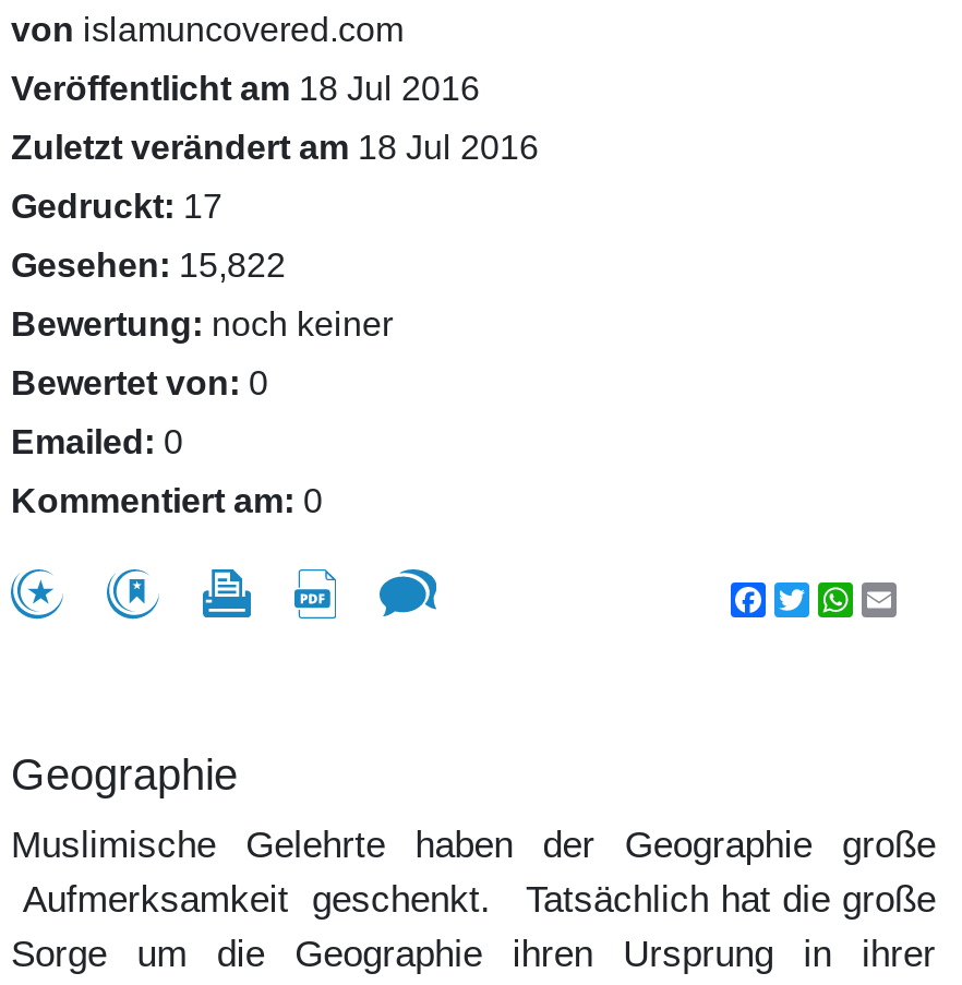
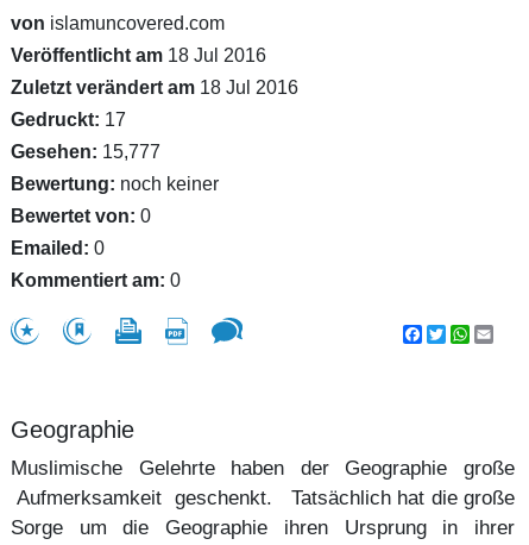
[11,247,286,284] Gesehen: 15,822 -> [11,142,160,162] Gesehen: 15,777

